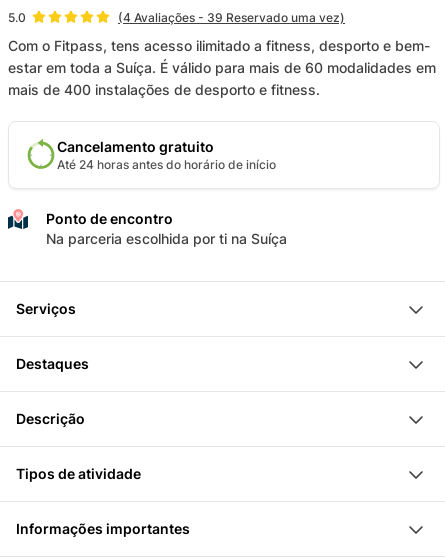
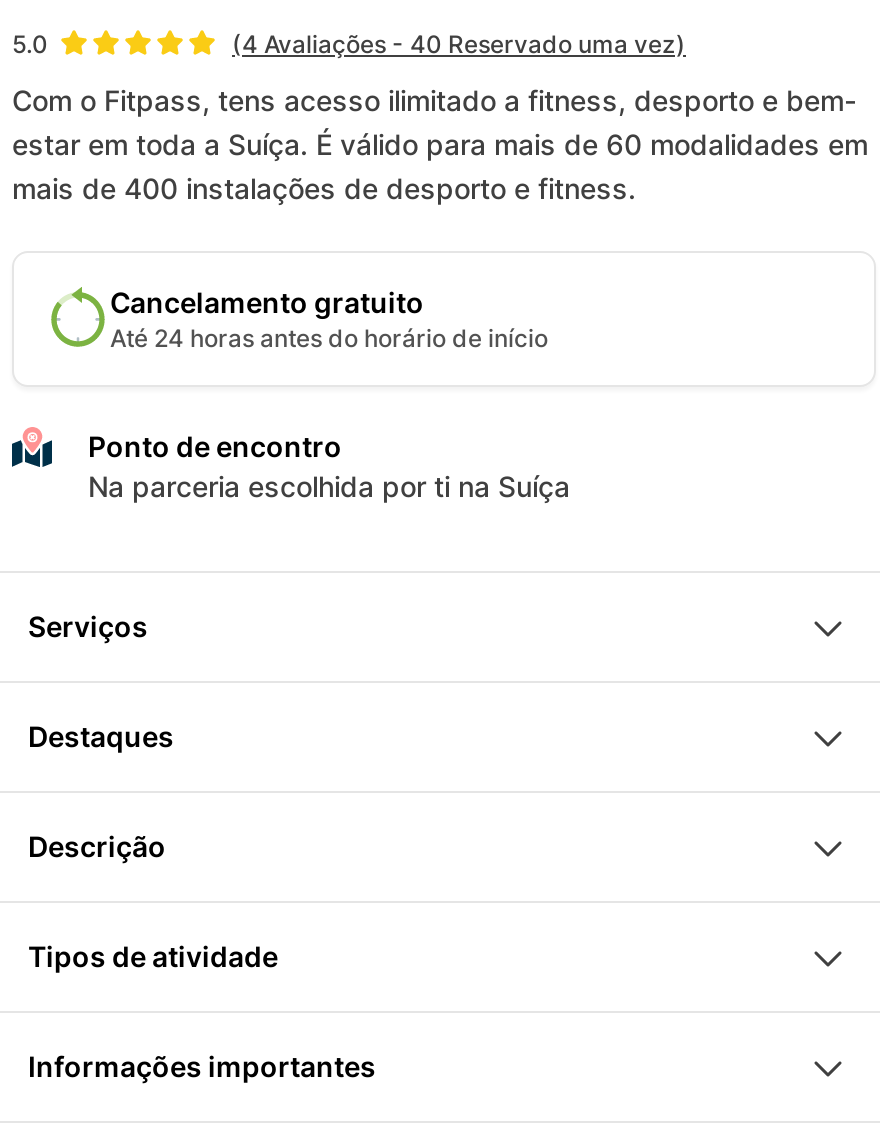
[118,9,345,24] (4 Avaliações - 39 Reservado uma vez) -> [232,28,686,58] (4 Avaliações - 40 Reservado uma vez)

